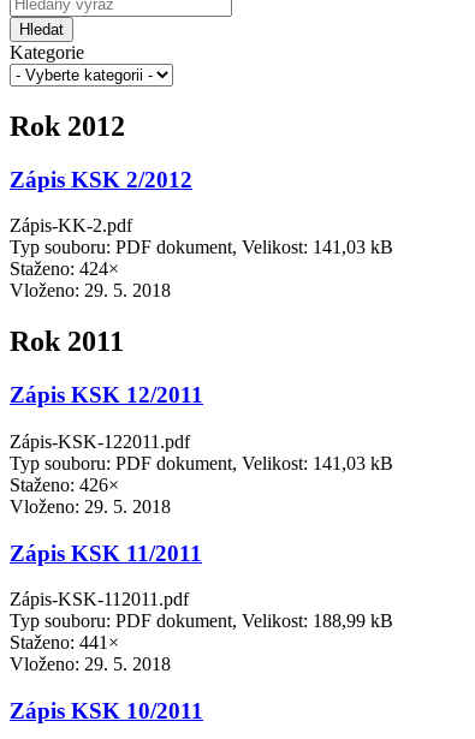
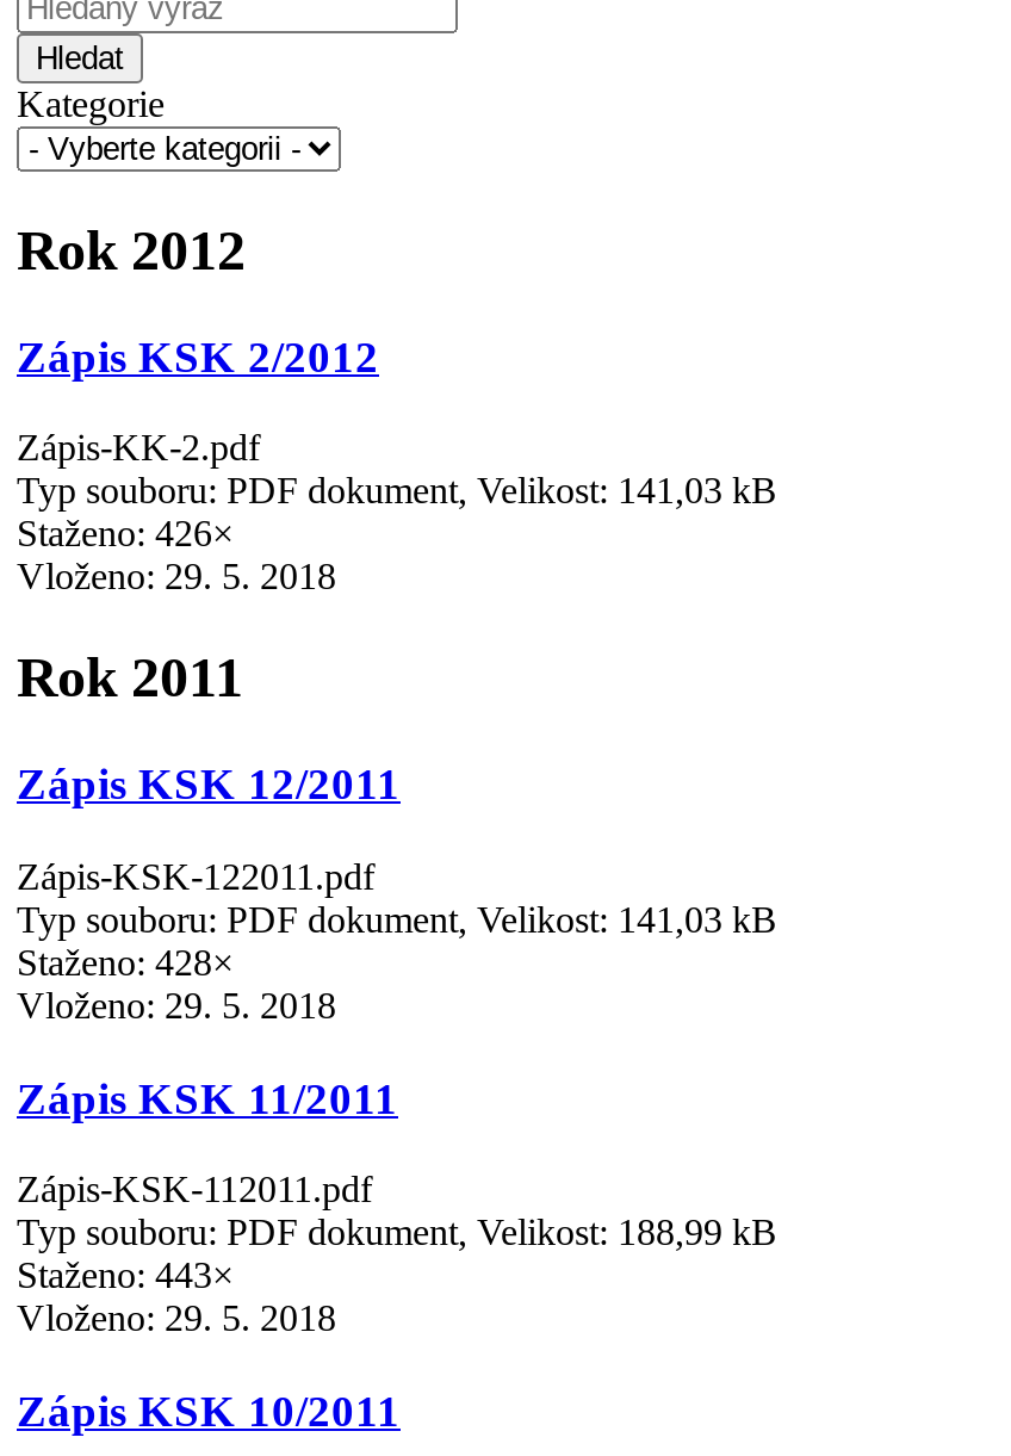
[10,259,119,279] Staženo: 424× -> [17,514,234,554] Staženo: 426×
[10,475,119,495] Staženo: 426× -> [17,942,234,982] Staženo: 428×
[10,633,119,653] Staženo: 441× -> [17,1255,234,1296] Staženo: 443×

